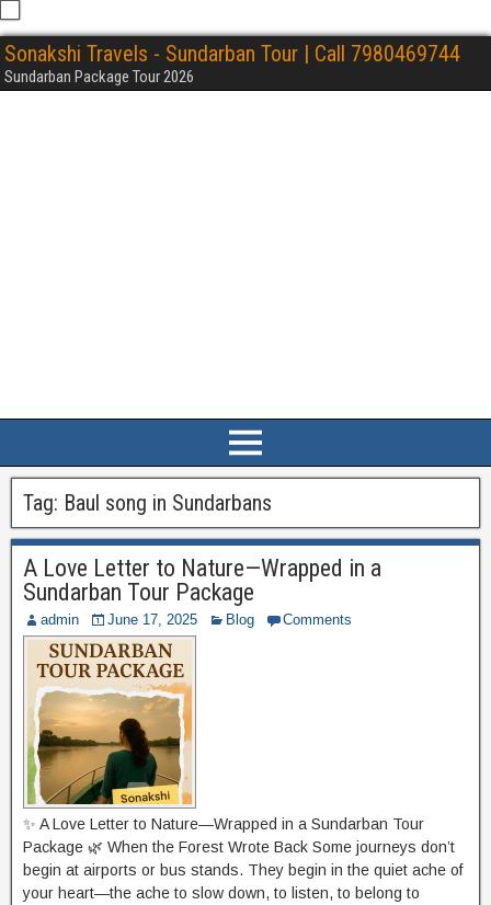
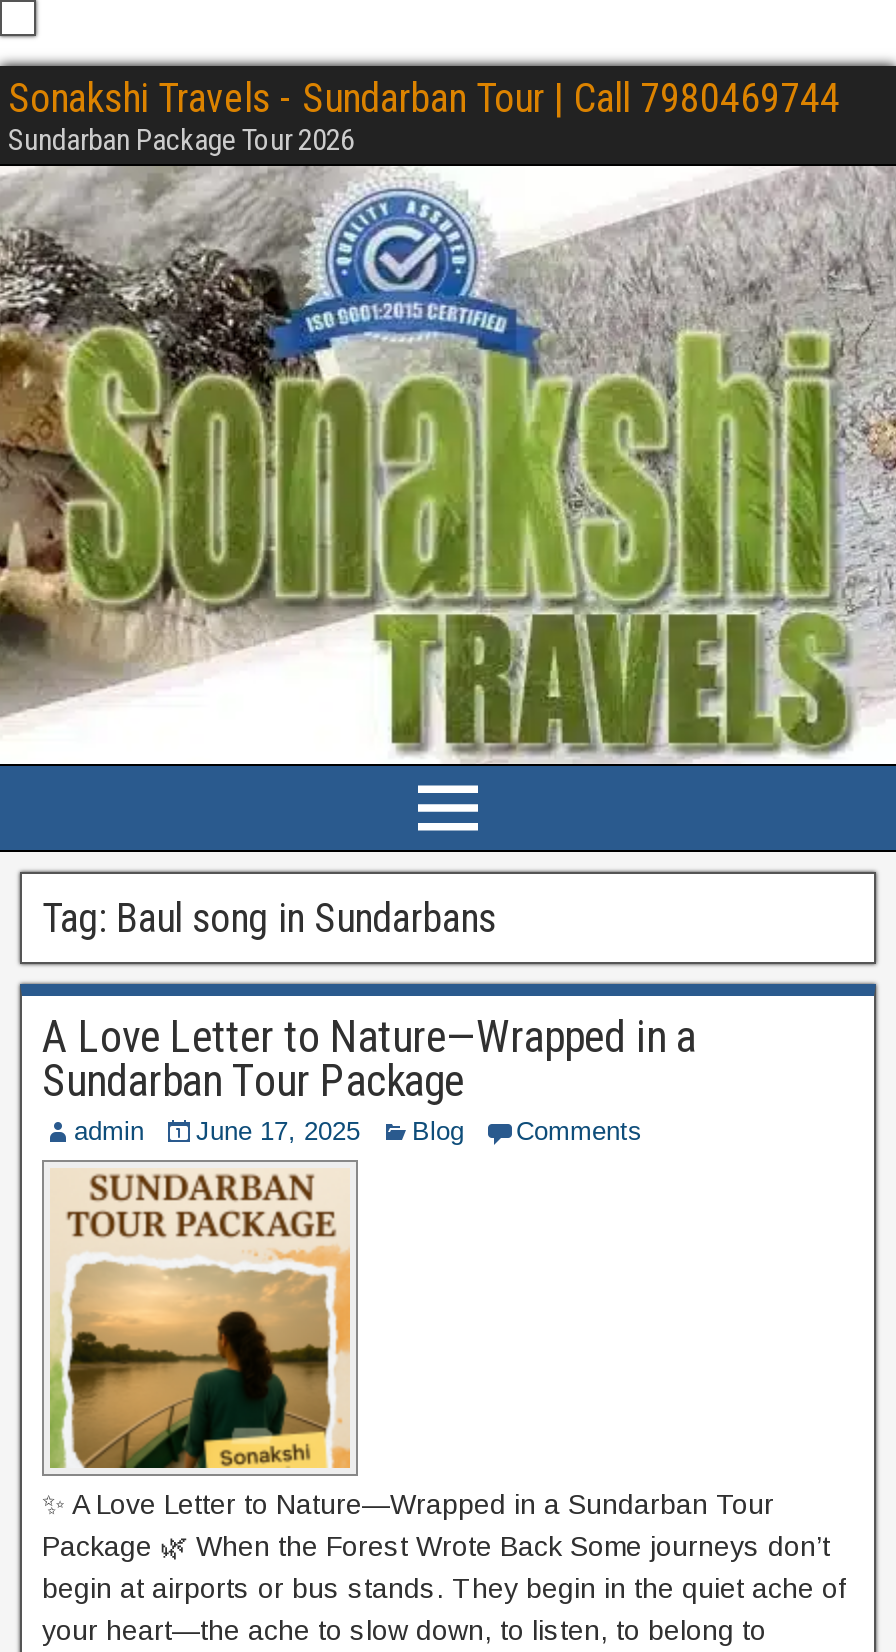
none -> [6,166,890,764] [image]

